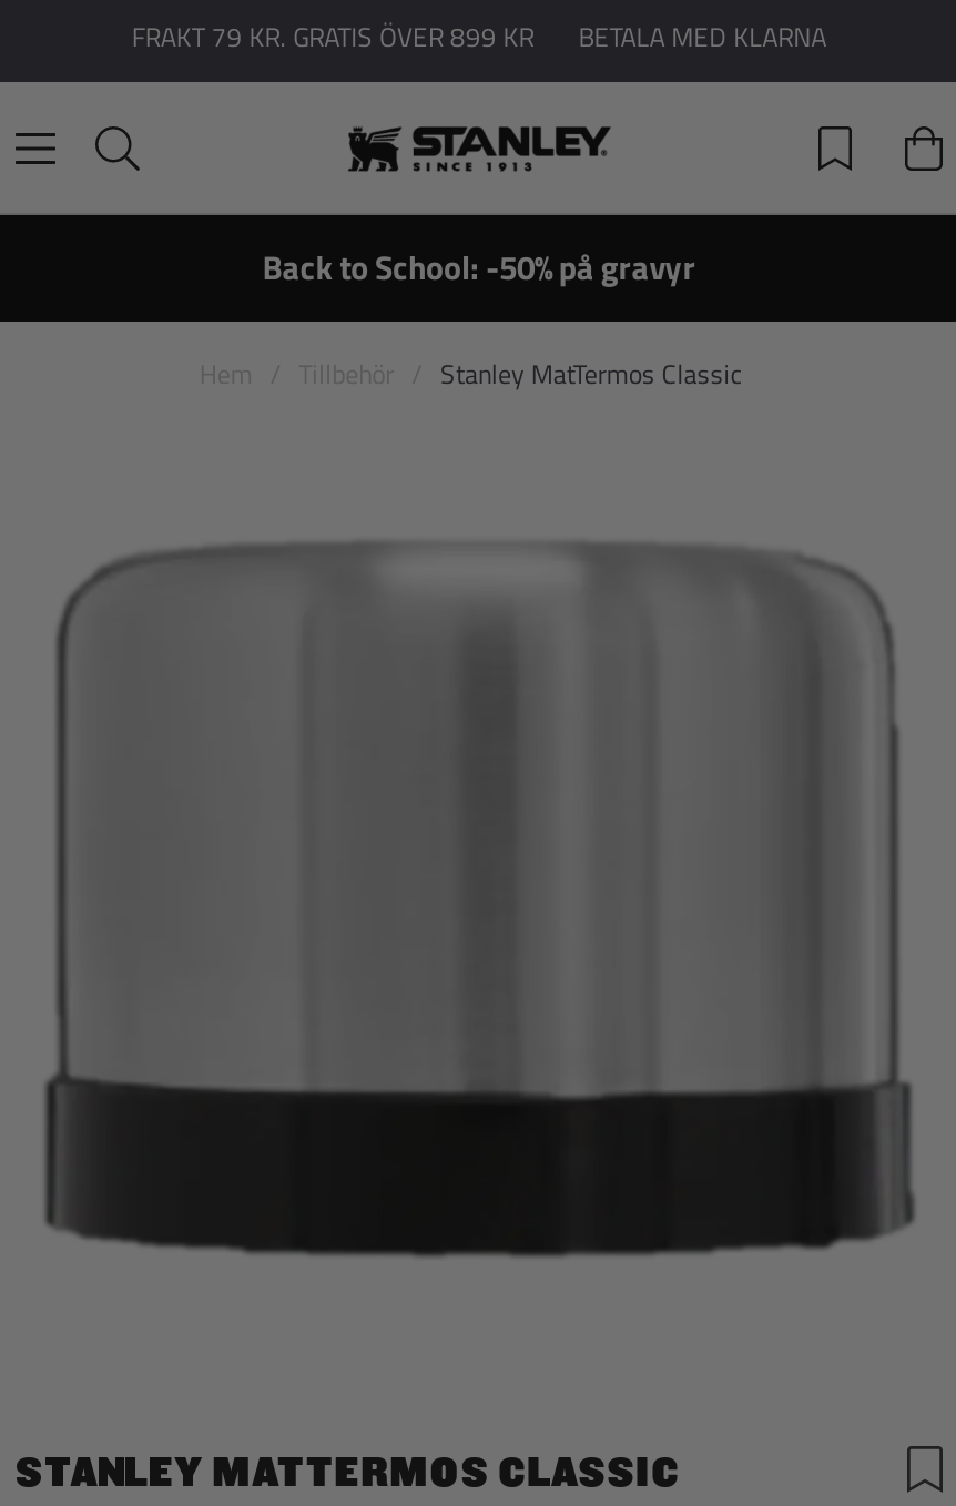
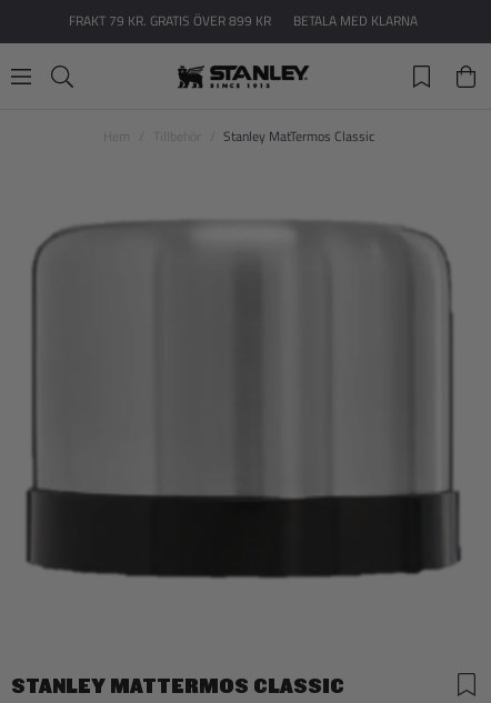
[262,242,696,293] Back to School: -50% på gravyr -> none

